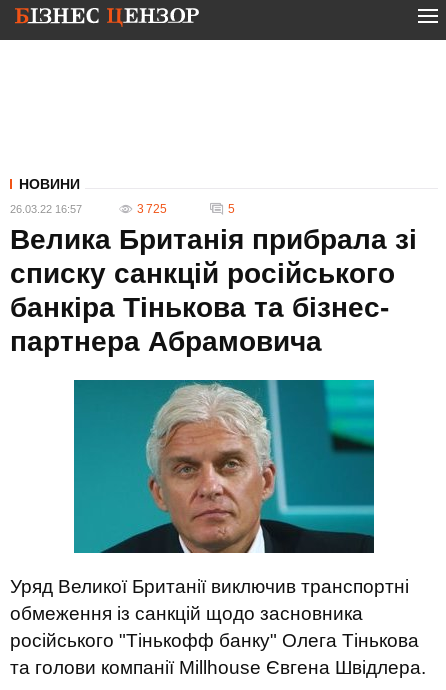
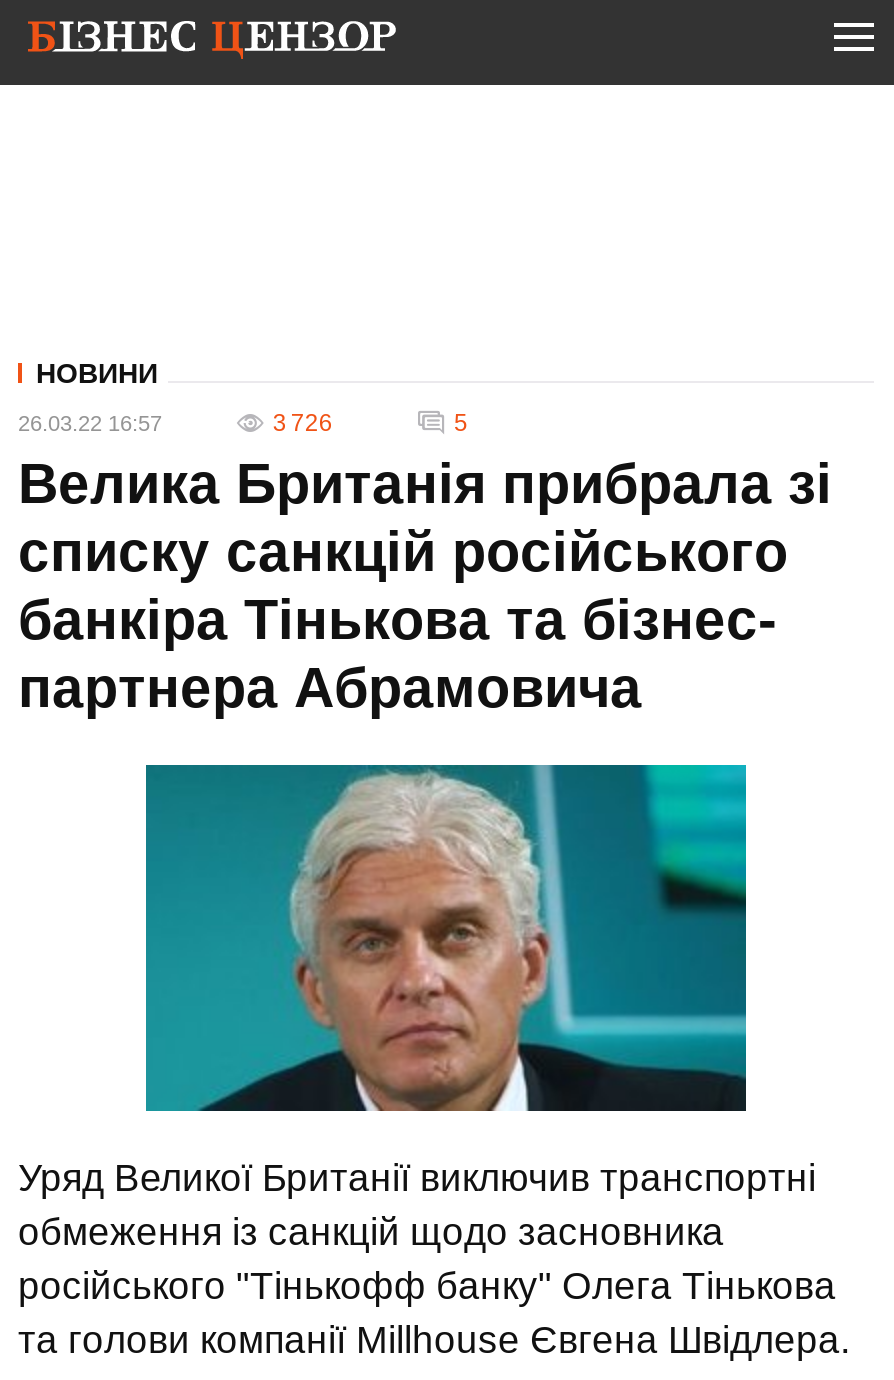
[137,202,167,216] 3 725 -> [273,409,333,437] 3 726

